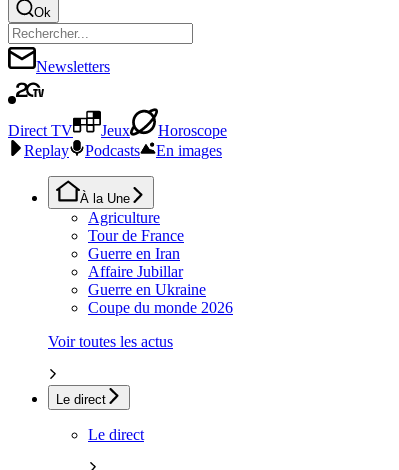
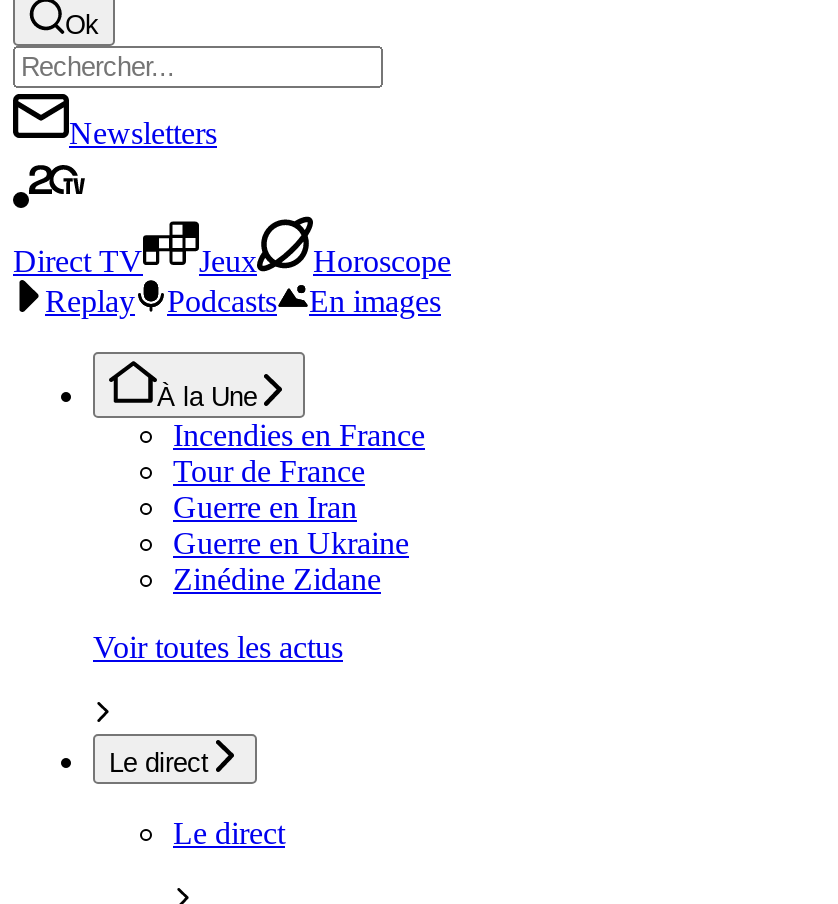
[88,209,160,226] Agriculture -> [173,418,425,452] Incendies en France
[88,263,183,280] Affaire Jubillar -> none
[88,299,233,316] Coupe du monde 2026 -> [173,562,381,596] Zinédine Zidane

